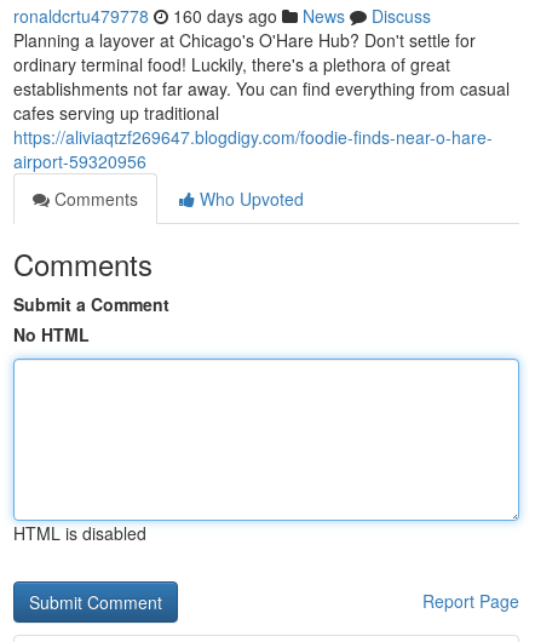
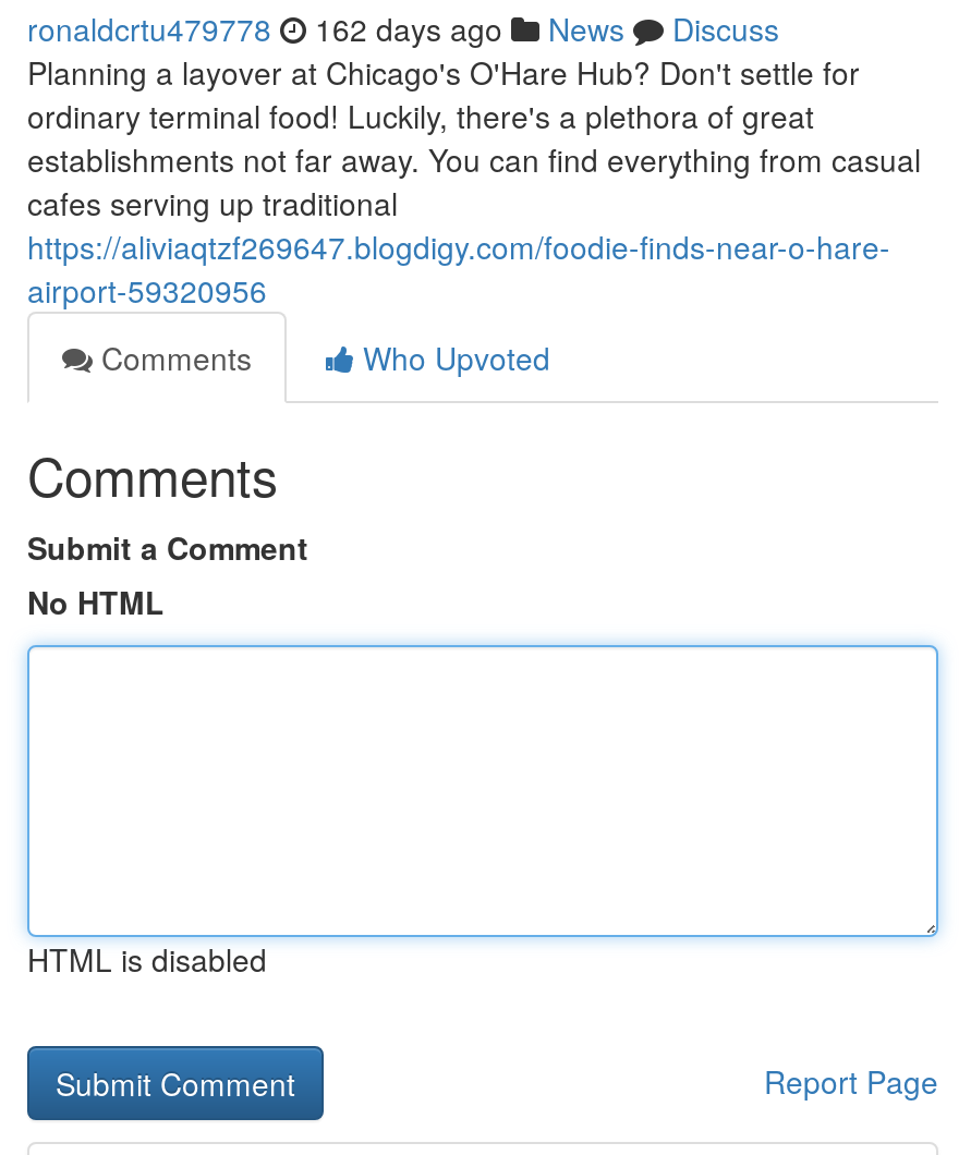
[13,4,431,28] ronaldcrtu479778 160 days ago News Discuss -> [27,7,779,50] ronaldcrtu479778 162 days ago News Discuss

